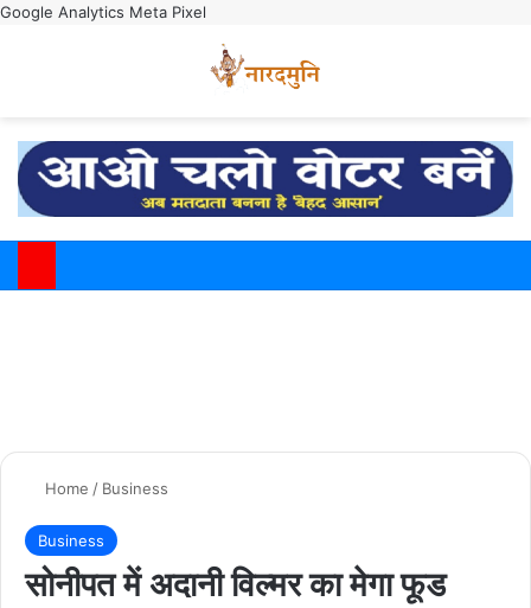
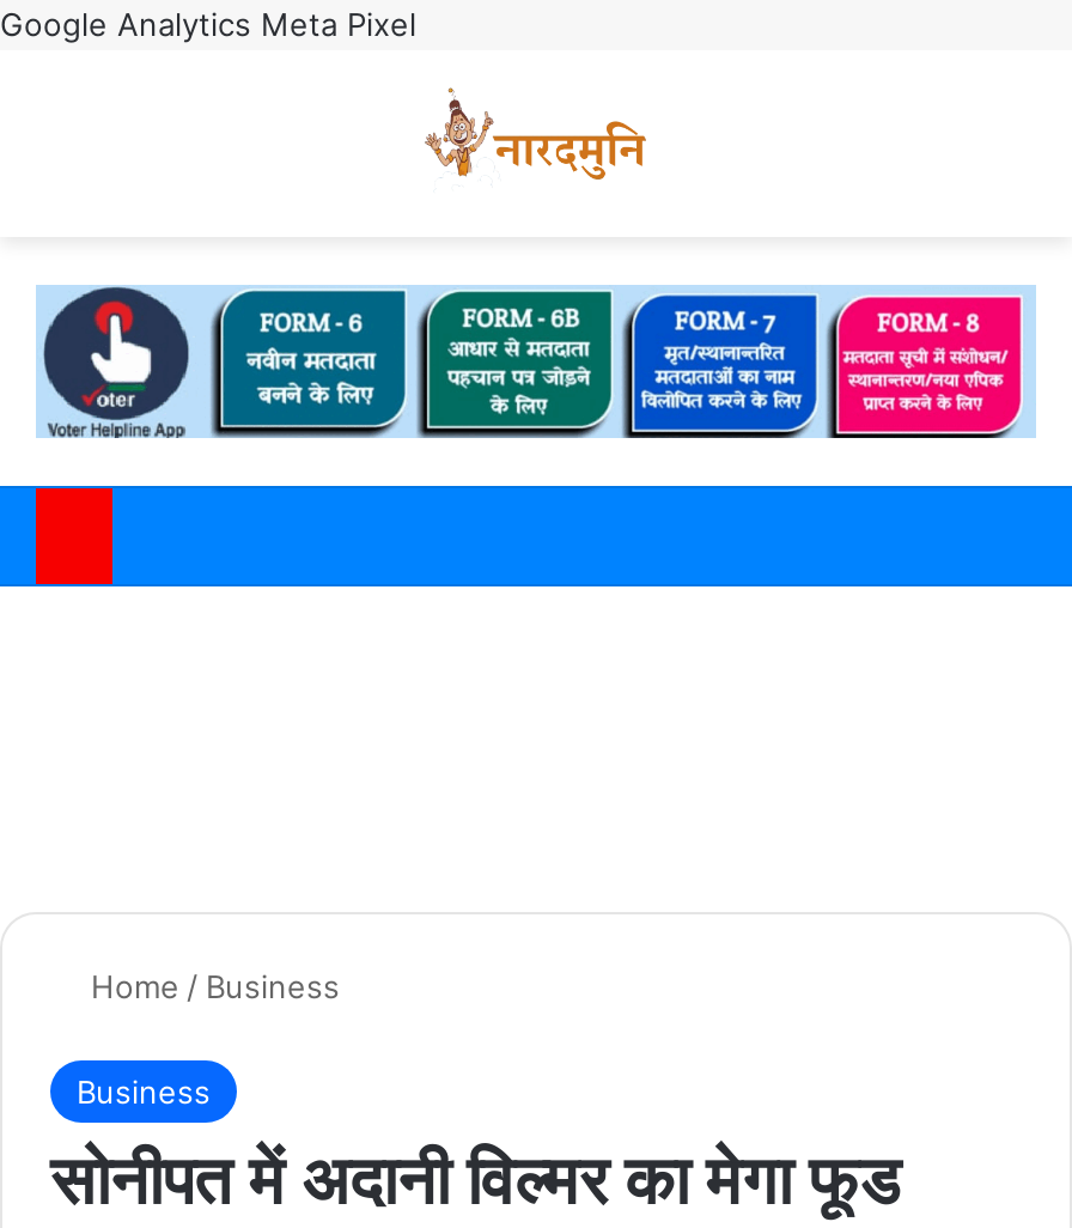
[17,140,513,218] [image] -> [36,285,1034,440] [image]

